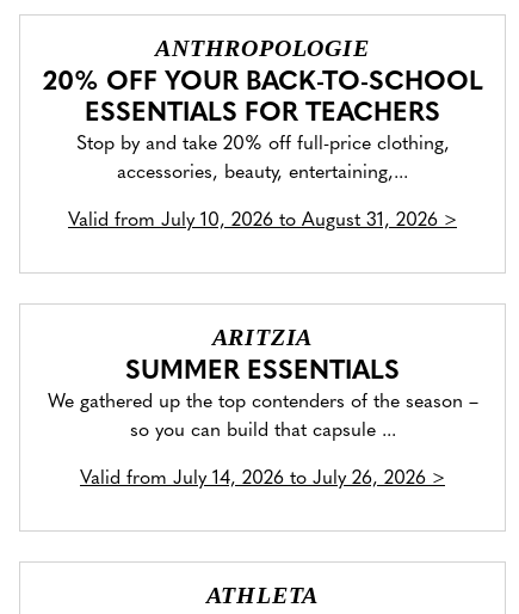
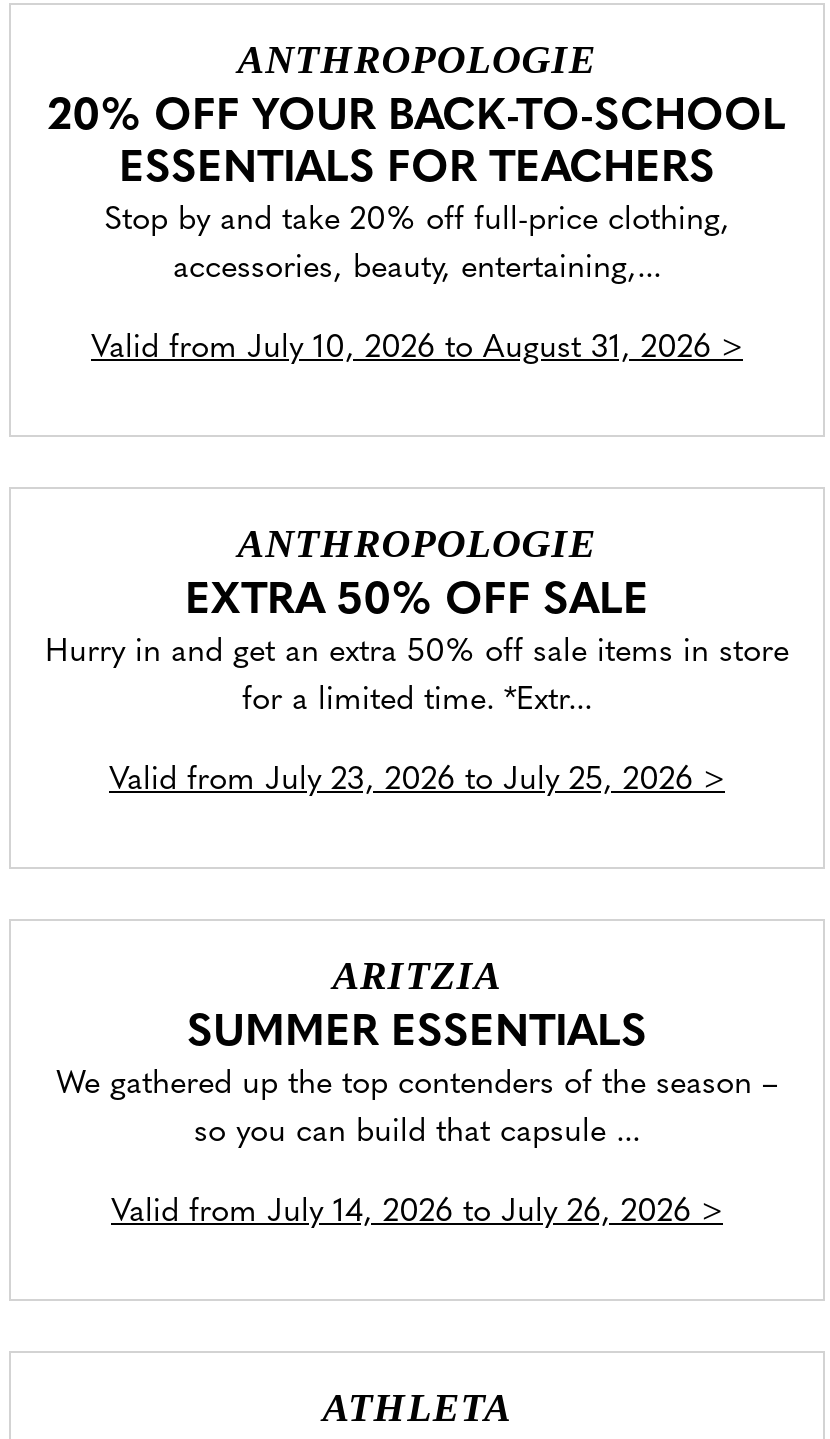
none -> [45,521,789,797] ANTHROPOLOGIE | EXTRA 50% OFF SALE | Hurry in and get an extra 50% off sale items in store | for a limited time. *Extr... | Valid from July 23, 2026 to July 25, 2026 >

